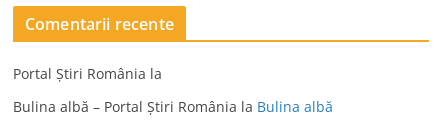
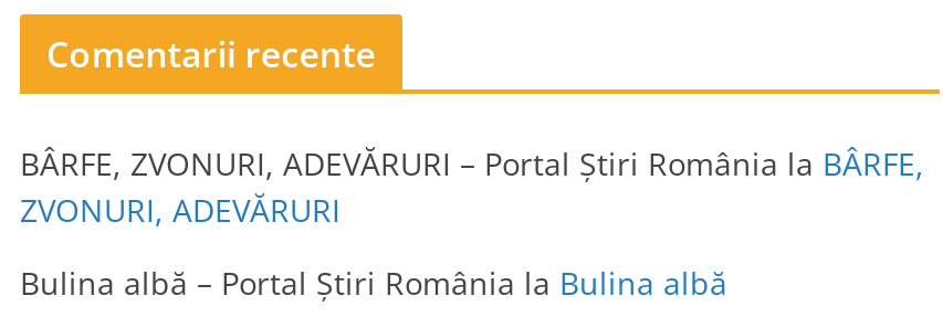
[13,64,162,83] Portal Știri România la -> [20,143,924,231] BÂRFE, ZVONURI, ADEVĂRURI – Portal Știri România la BÂRFE, | ZVONURI, ADEVĂRURI

